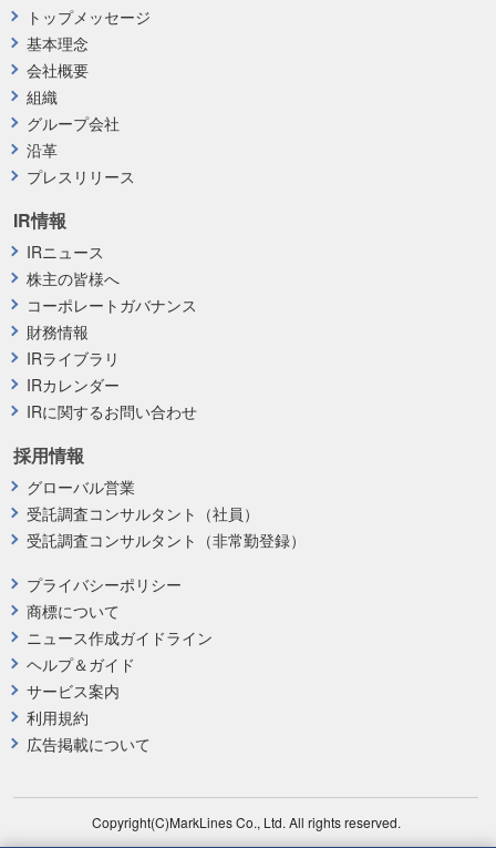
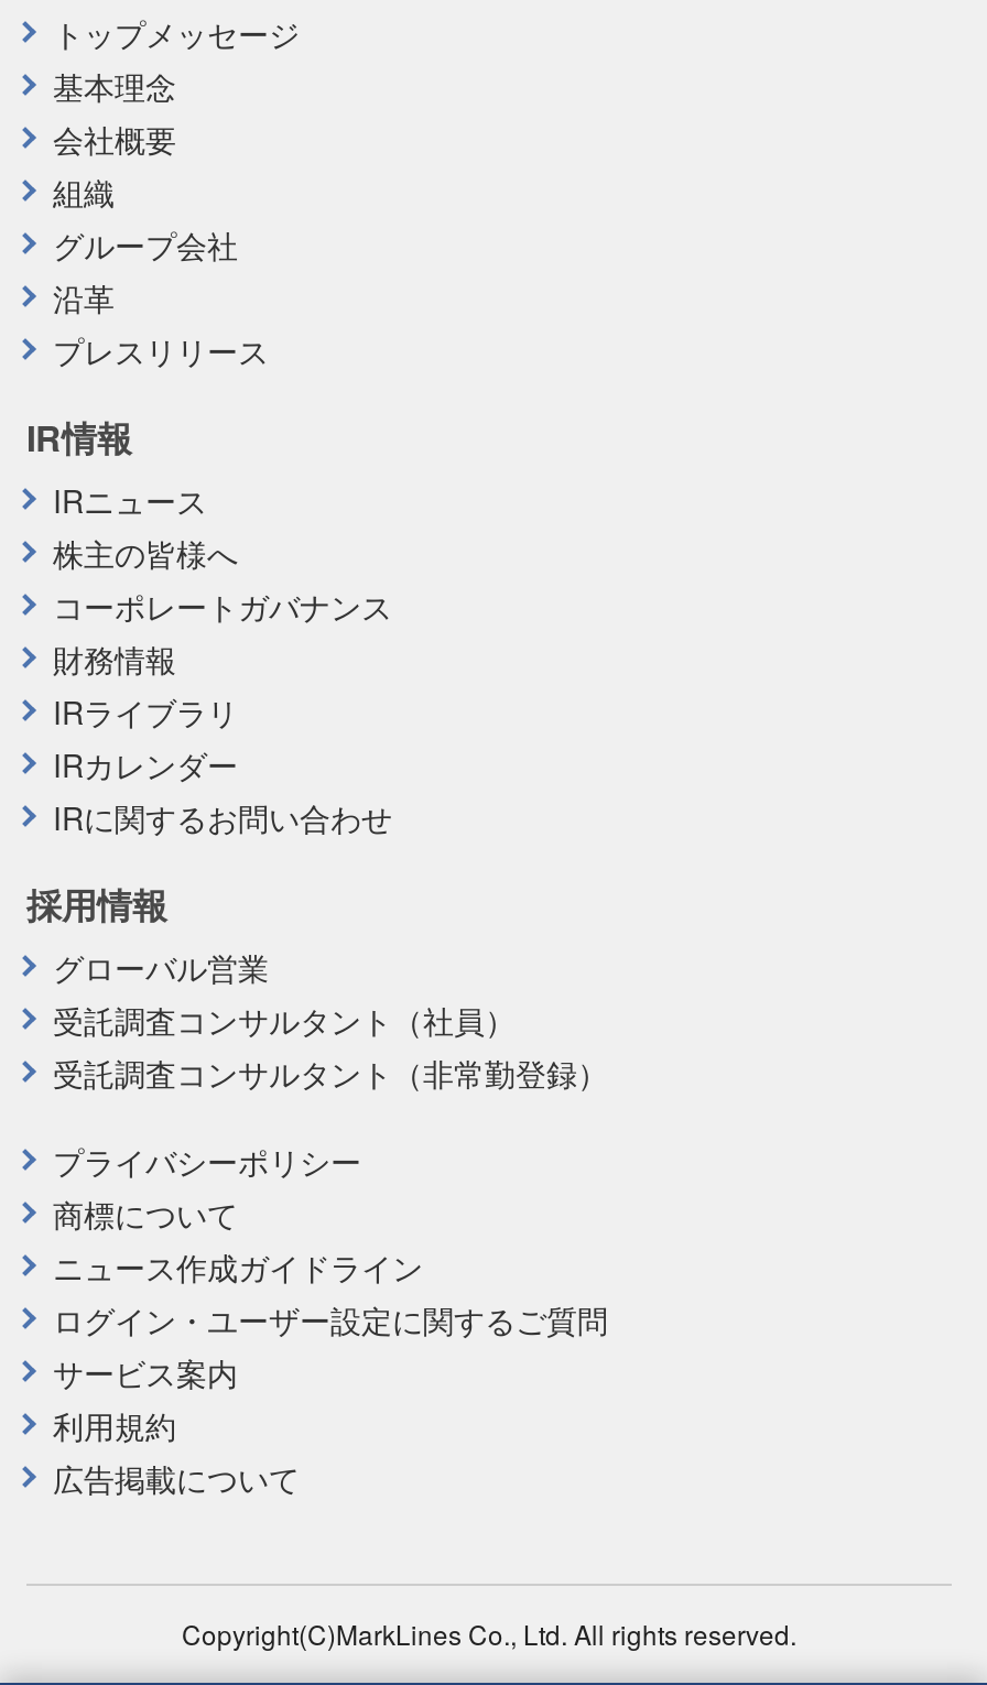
[27,652,135,675] ヘルプ＆ガイド -> [53,1296,608,1341] ログイン・ユーザー設定に関するご質問

